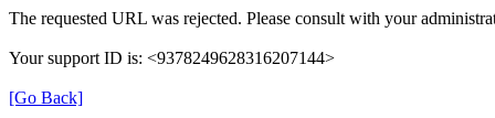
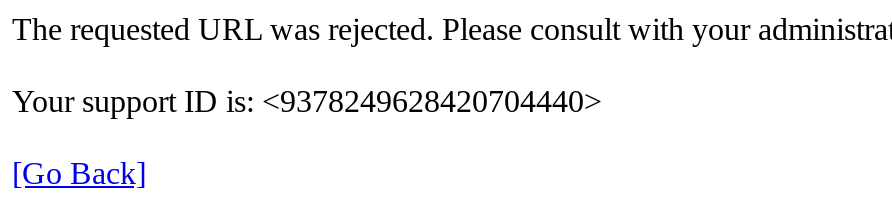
[9,49,335,67] Your support ID is: <9378249628316207144> -> [12,84,602,118] Your support ID is: <9378249628420704440>

